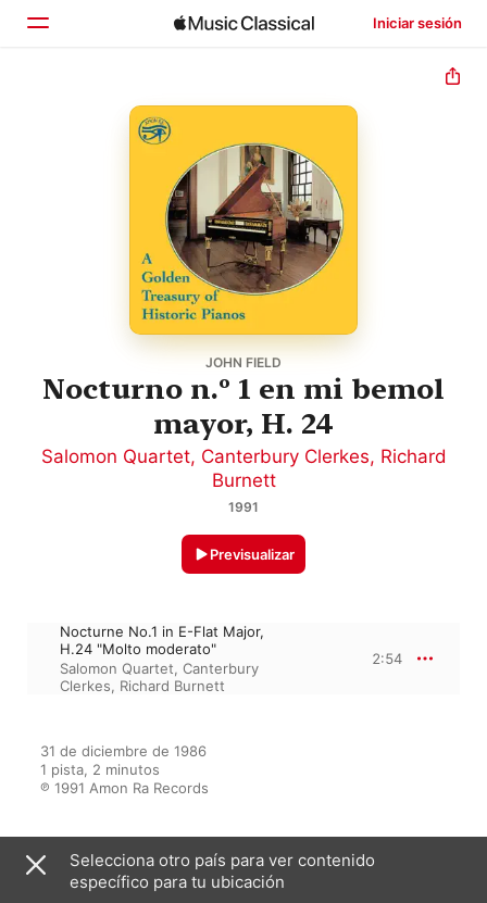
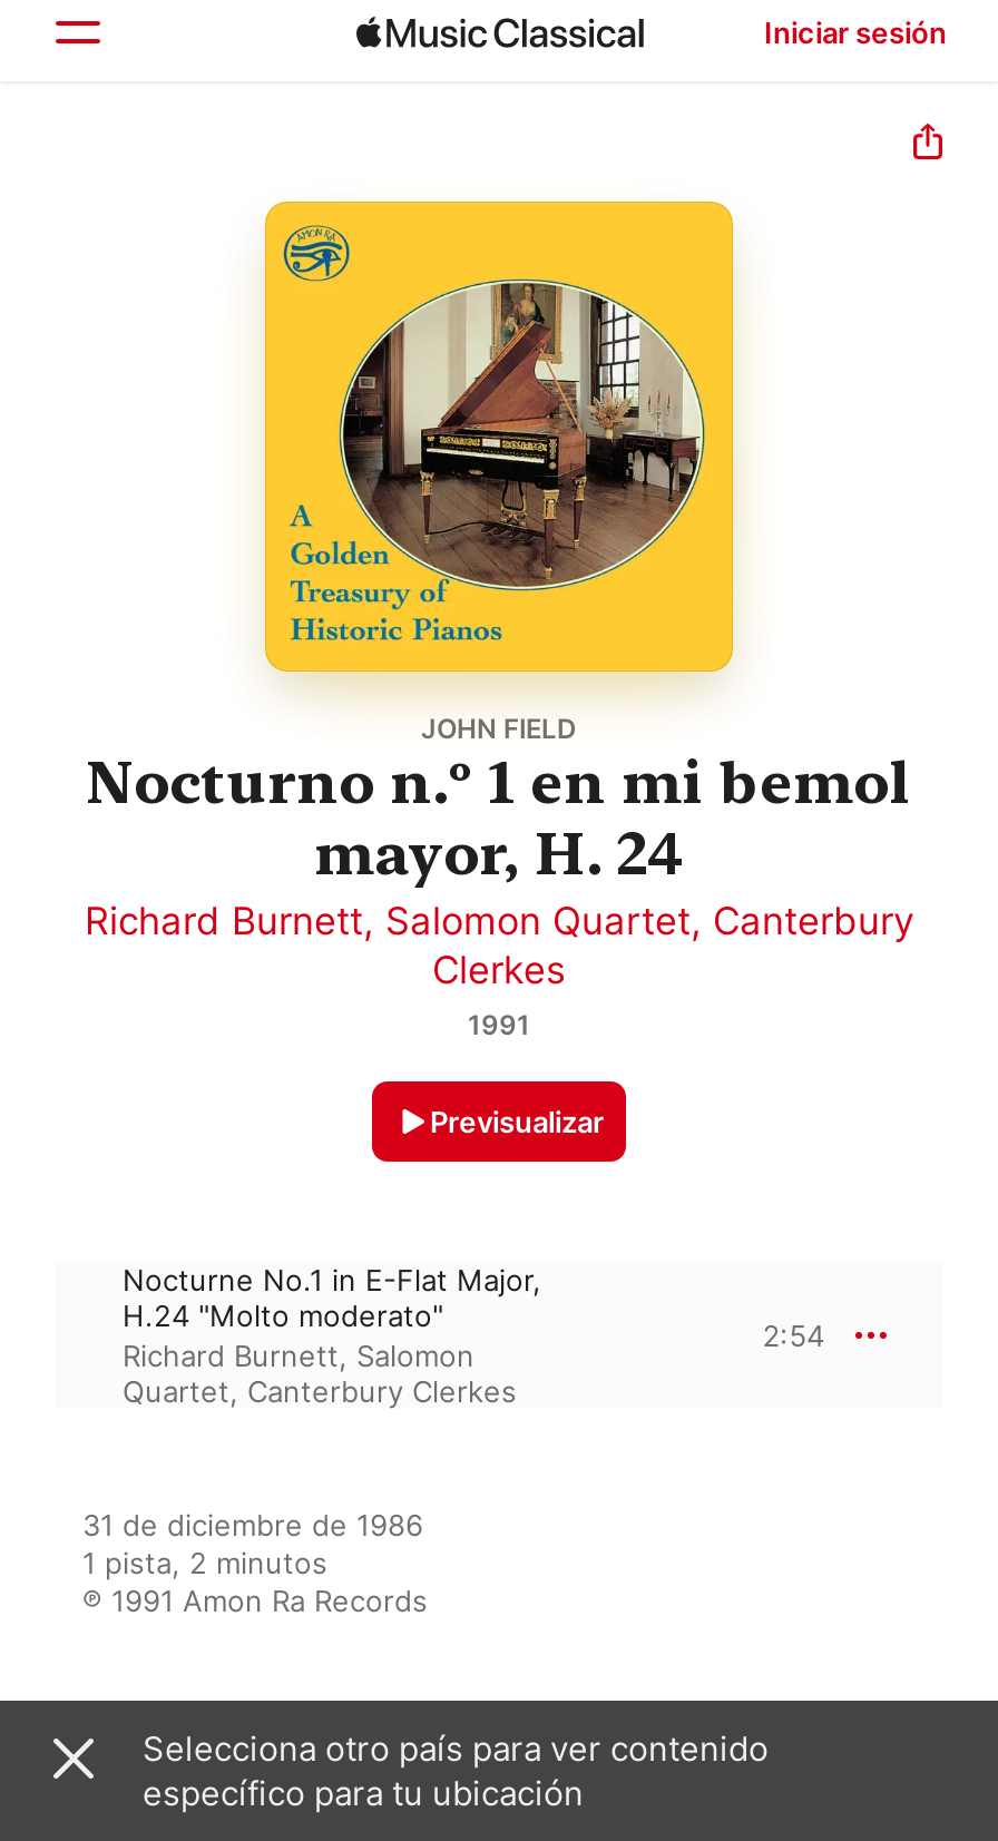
[41,446,446,491] Salomon Quartet, Canterbury Clerkes, Richard | Burnett -> [85,899,913,992] Richard Burnett, Salomon Quartet, Canterbury | Clerkes
[60,660,259,694] Salomon Quartet, Canterbury | Clerkes, Richard Burnett -> [123,1338,517,1409] Richard Burnett, Salomon | Quartet, Canterbury Clerkes

